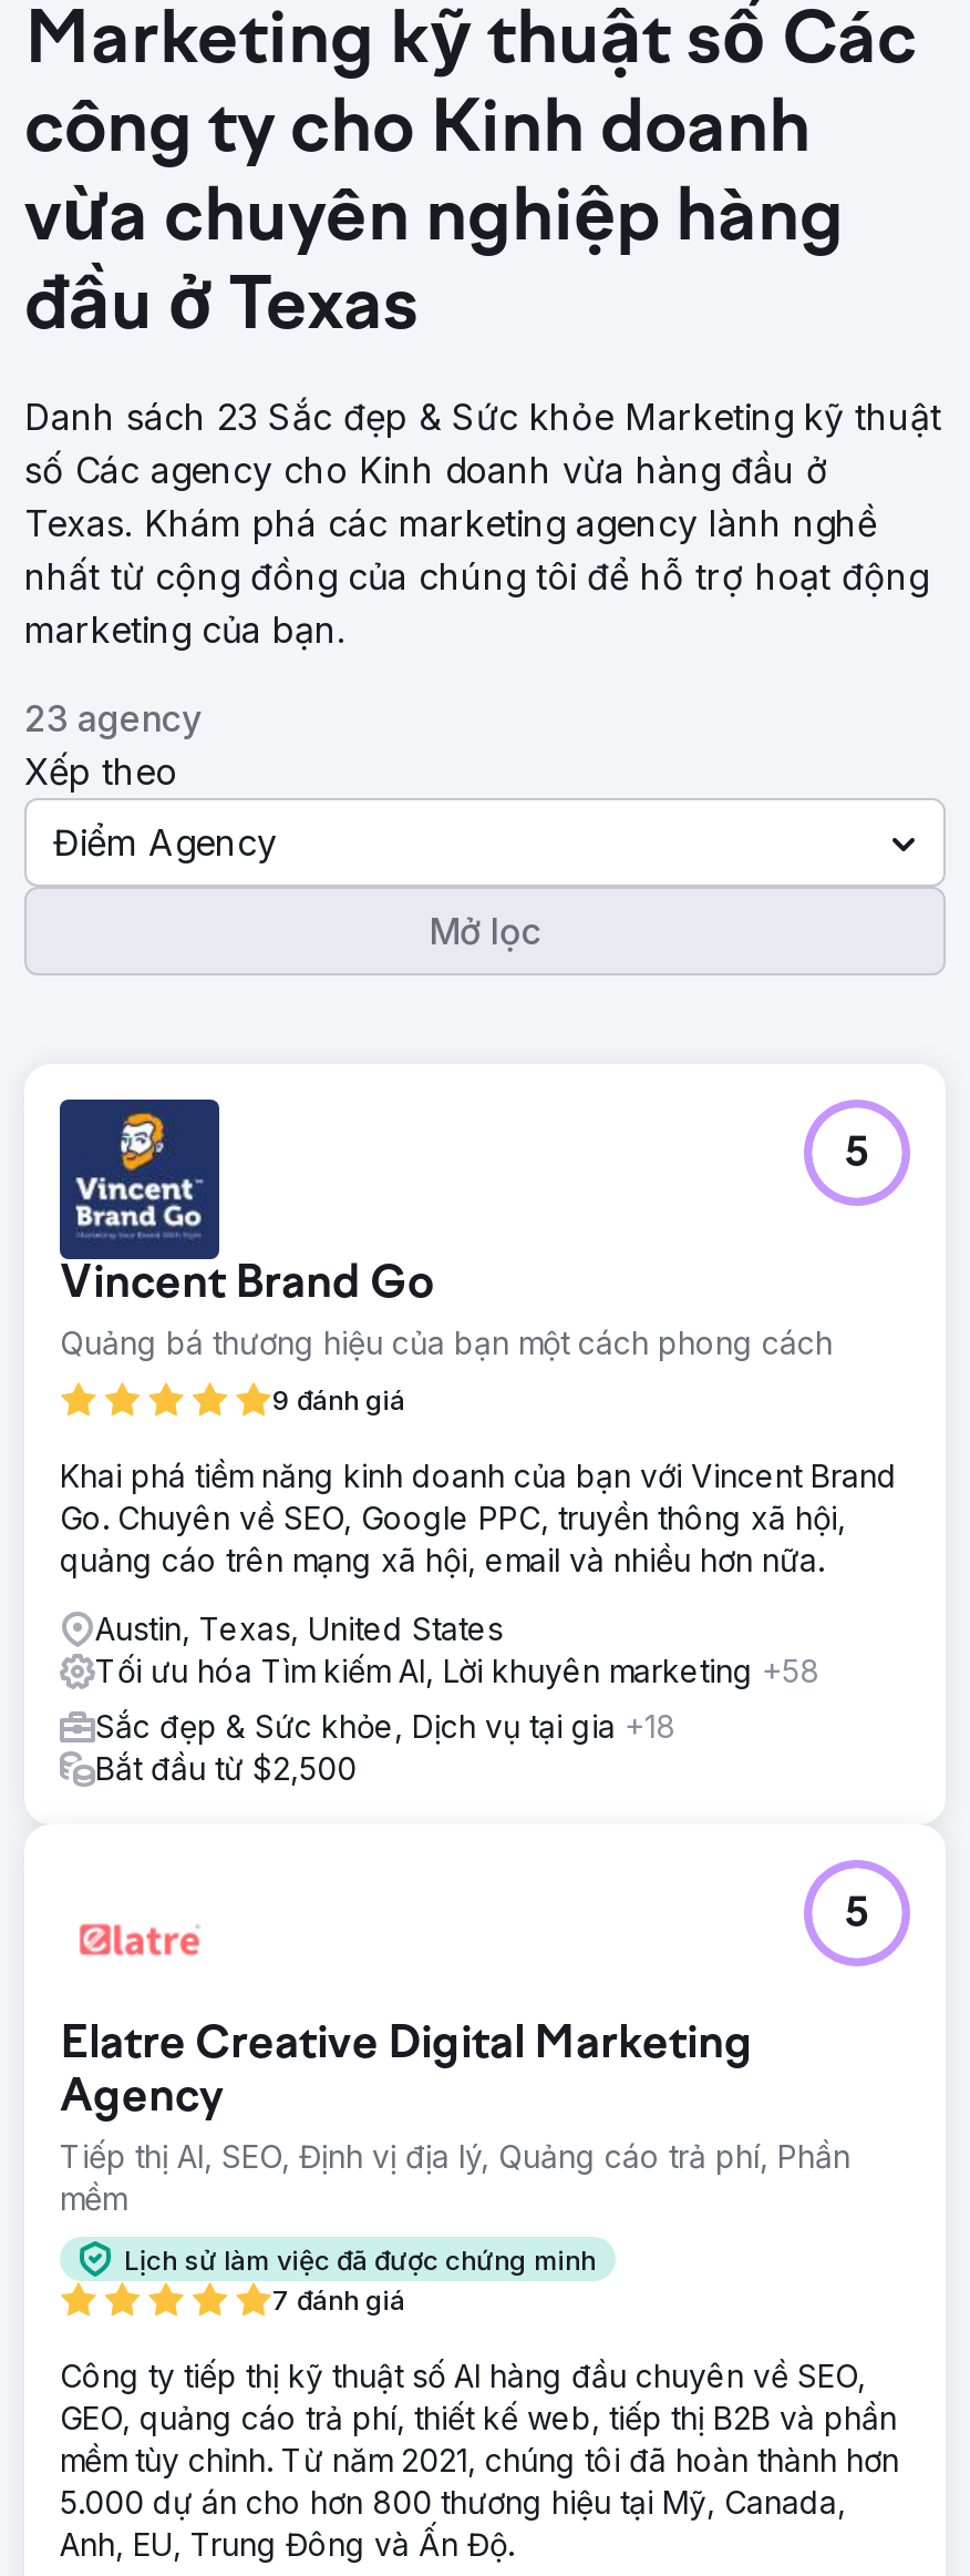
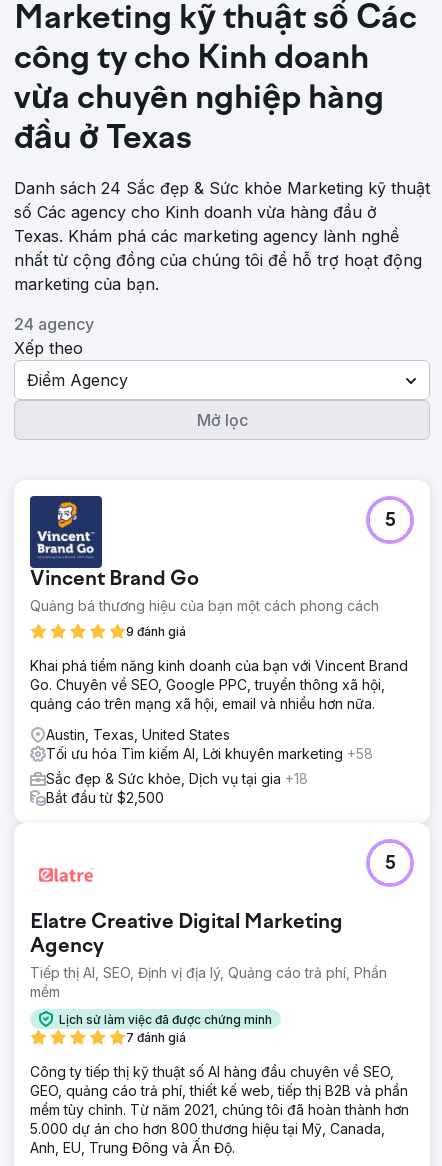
[24,395,941,439] Danh sách 23 Sắc đẹp & Sức khỏe Marketing kỹ thuật -> [14,178,430,198] Danh sách 24 Sắc đẹp & Sức khỏe Marketing kỹ thuật
[24,696,202,740] 23 agency -> [14,314,94,334] 24 agency

